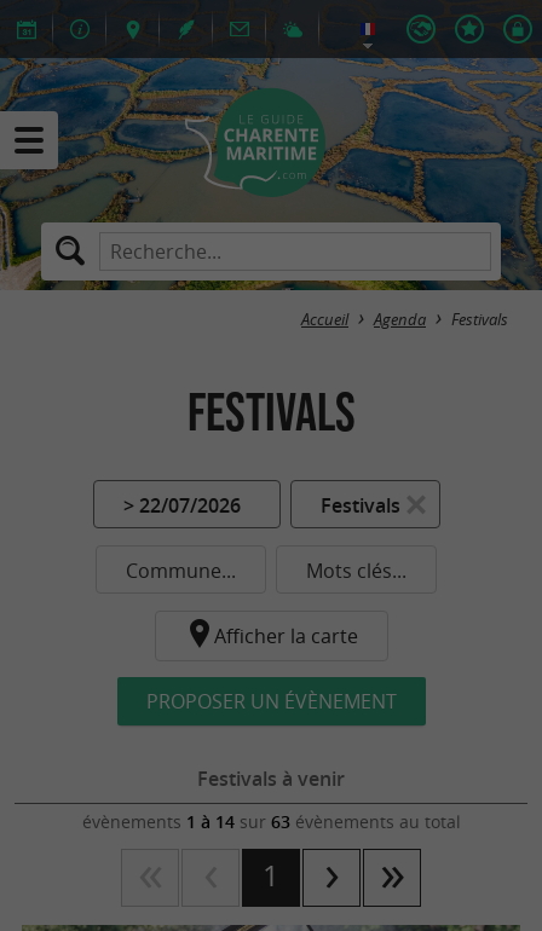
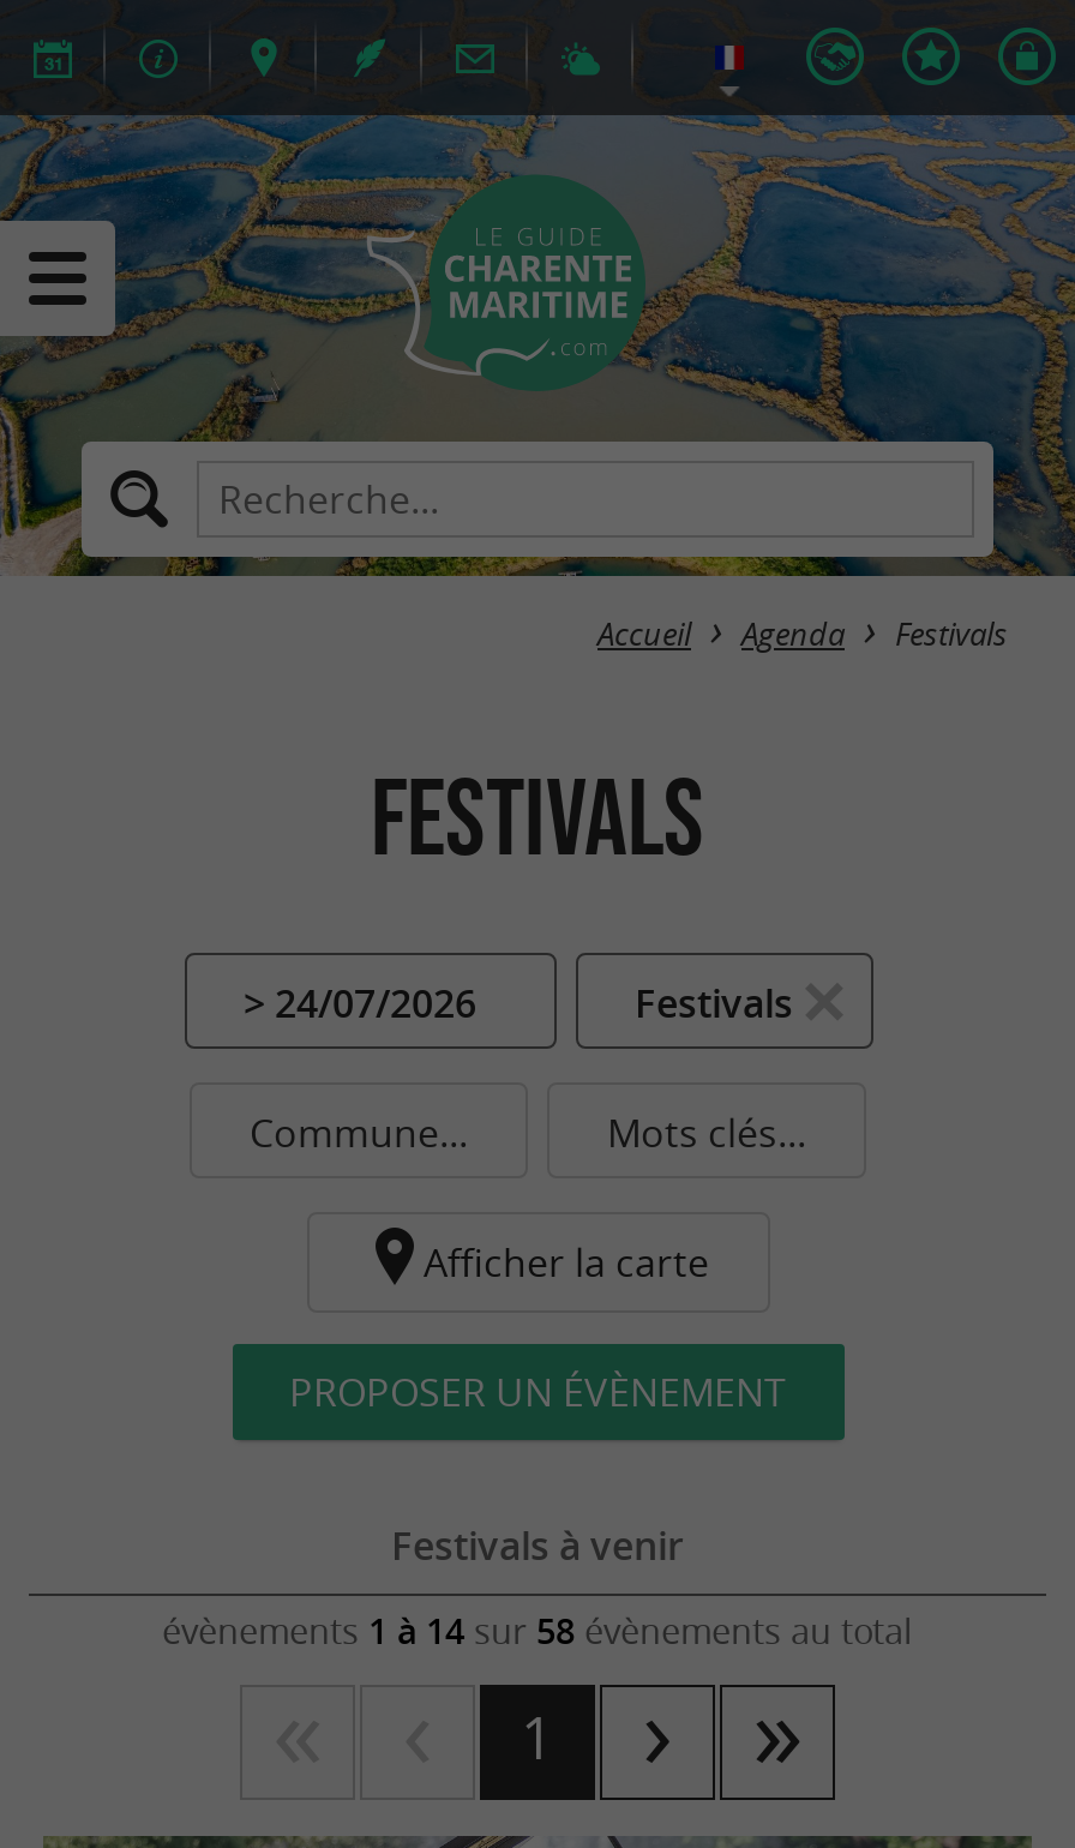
[123,492,240,519] > 22/07/2026 -> [244,977,476,1030] > 24/07/2026
[82,810,460,833] évènements 1 à 14 sur 63 évènements au total -> [162,1608,913,1654] évènements 1 à 14 sur 58 évènements au total

